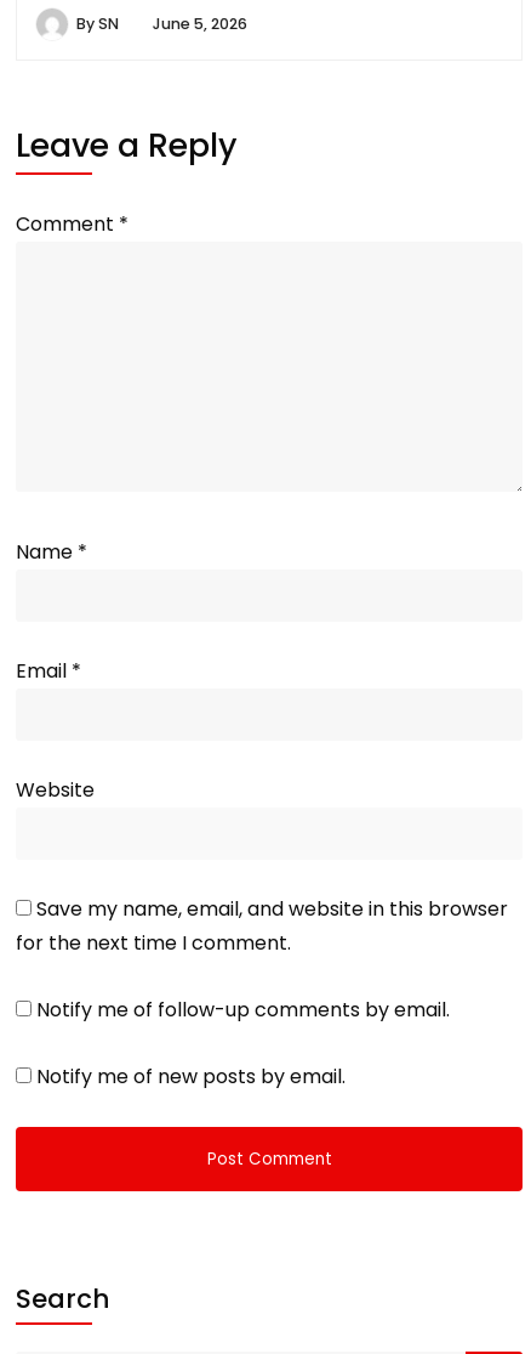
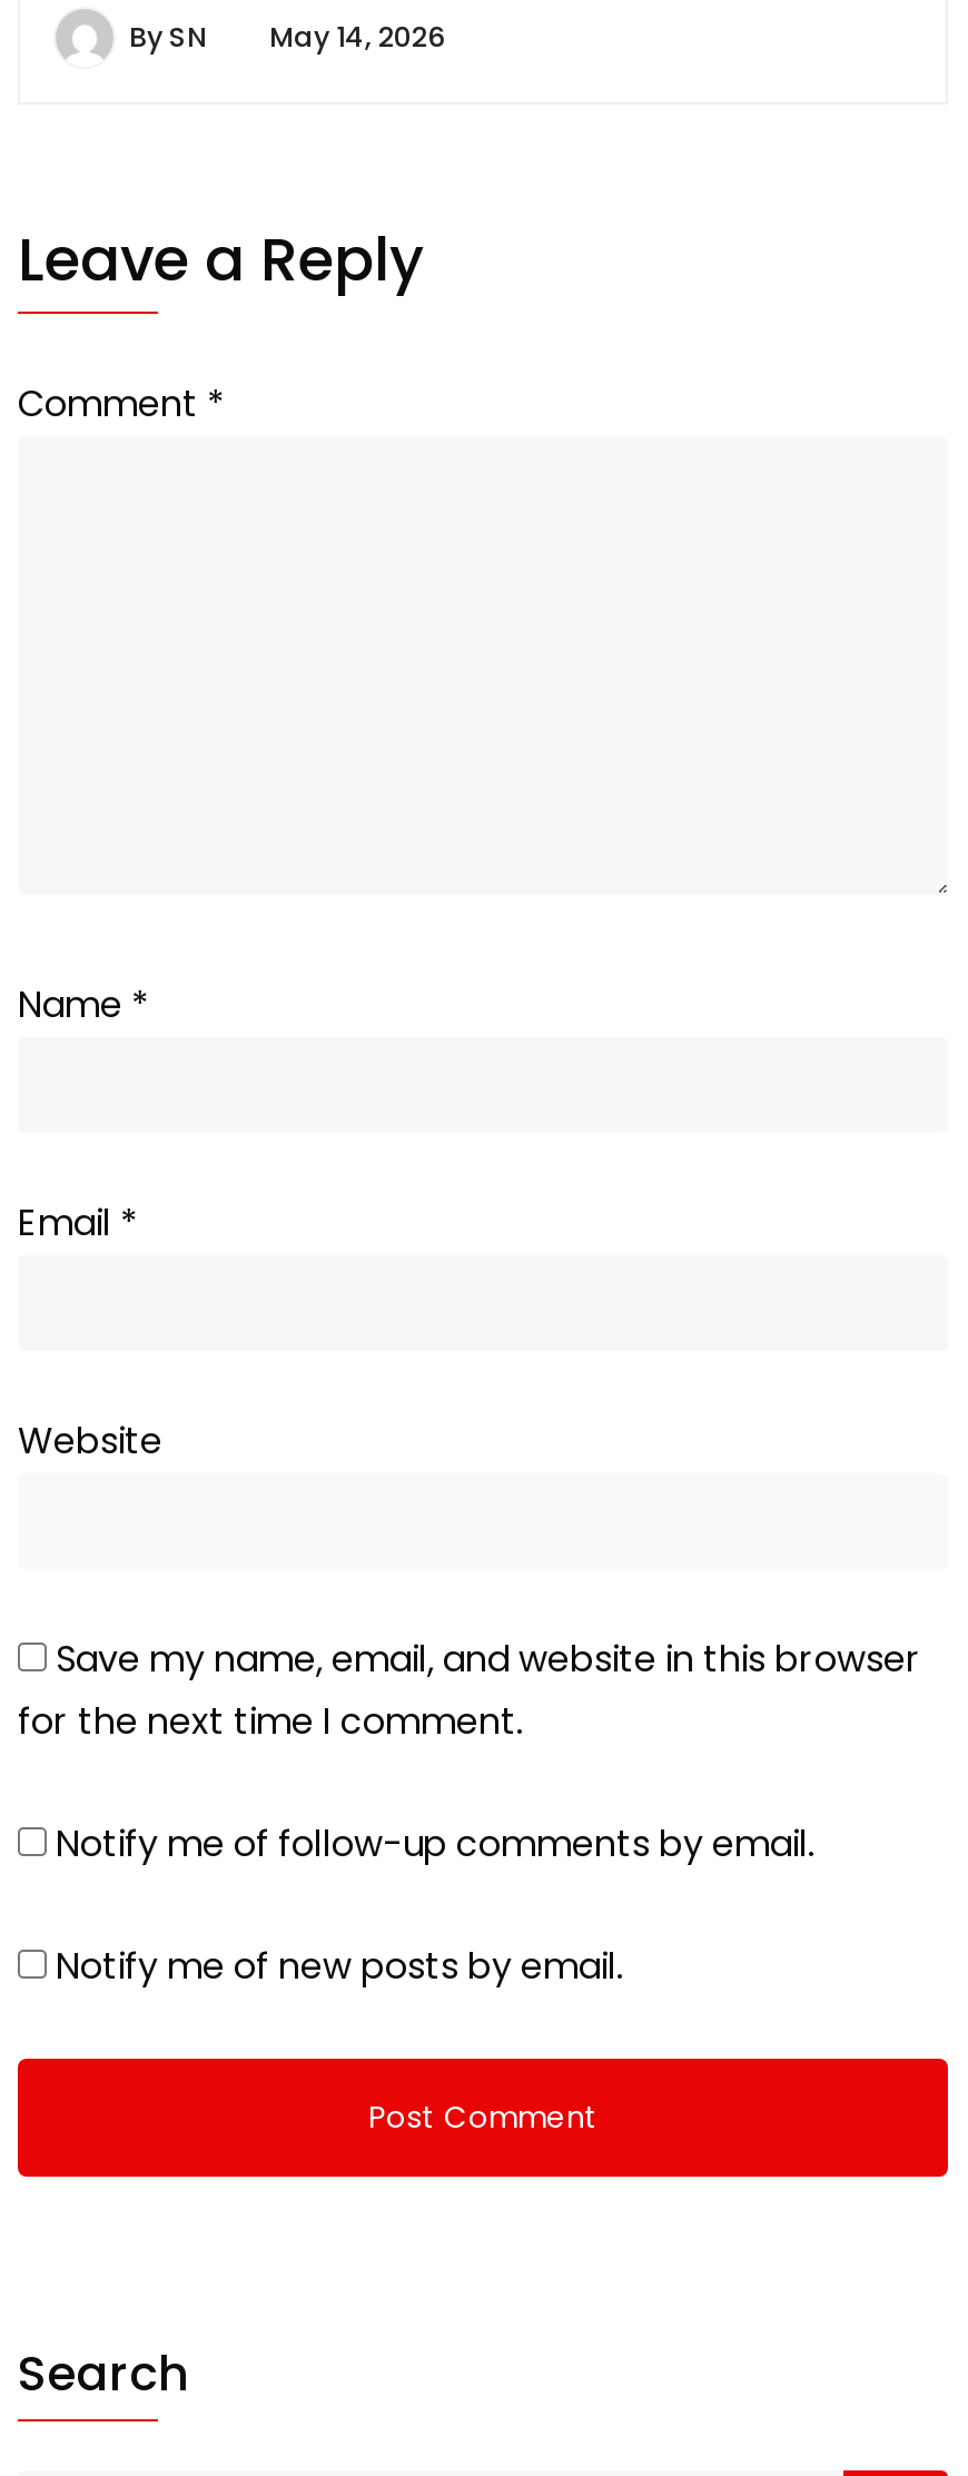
[76,13,247,34] By SN June 5, 2026 -> [129,18,445,56] By SN May 14, 2026

